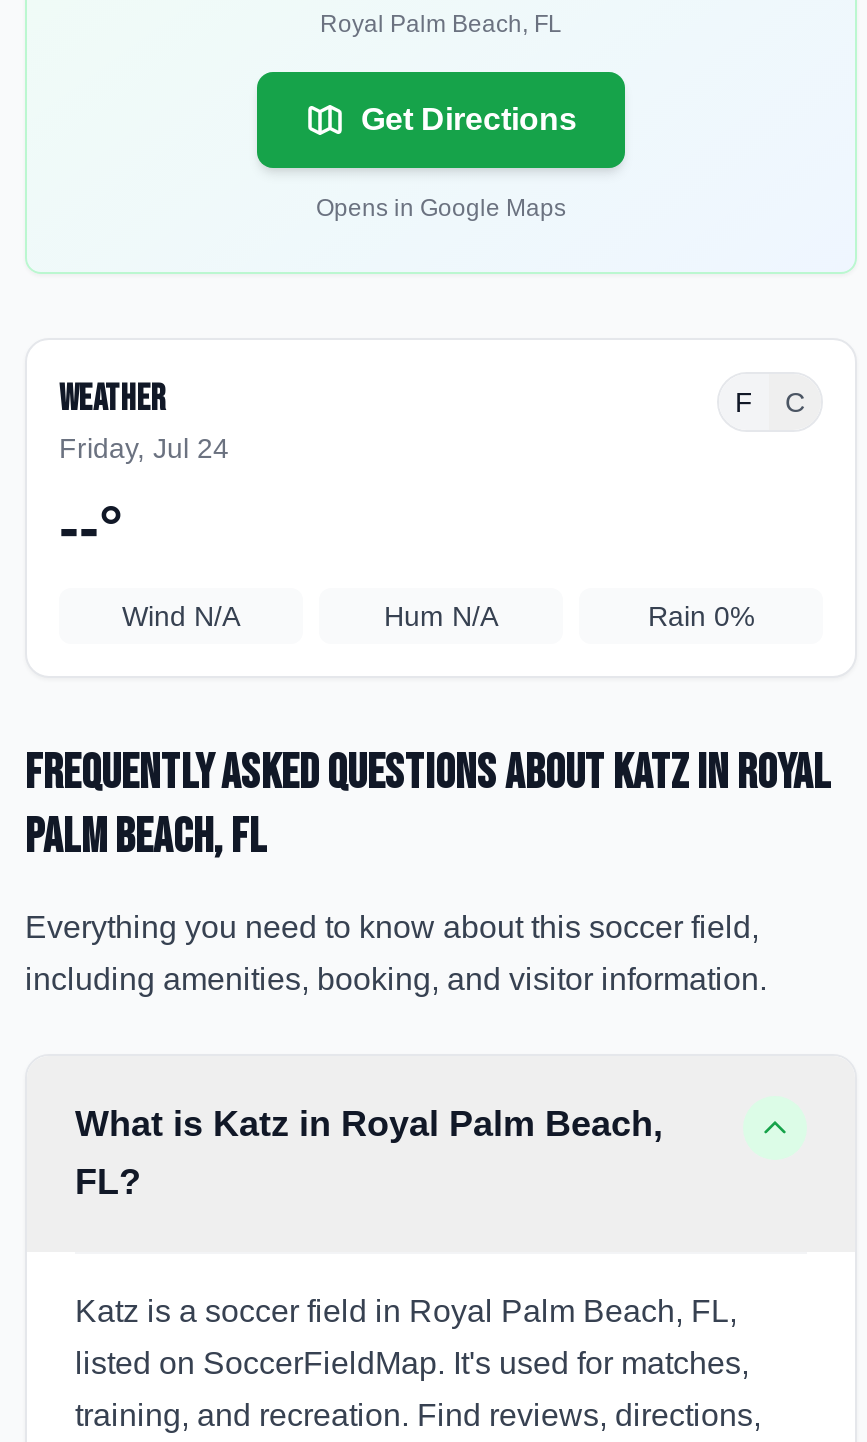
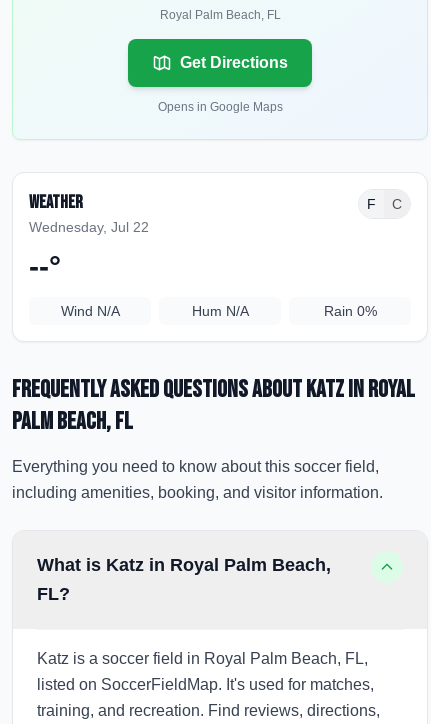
[59,432,229,464] Friday, Jul 24 -> [29,219,149,235] Wednesday, Jul 22

